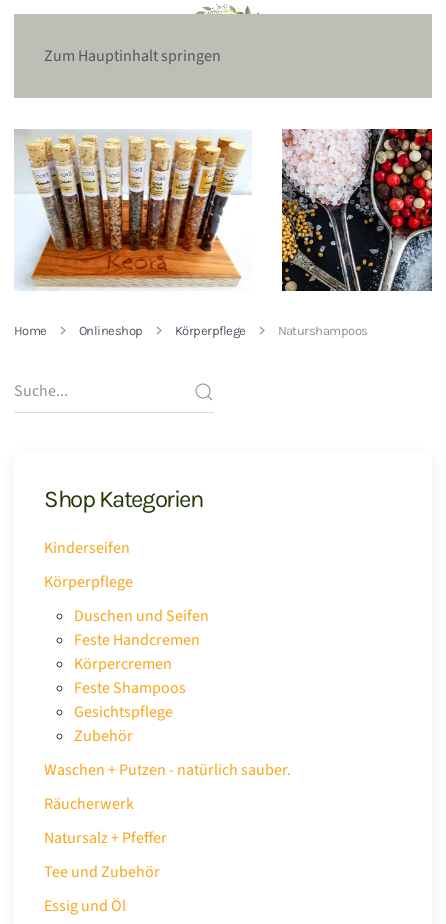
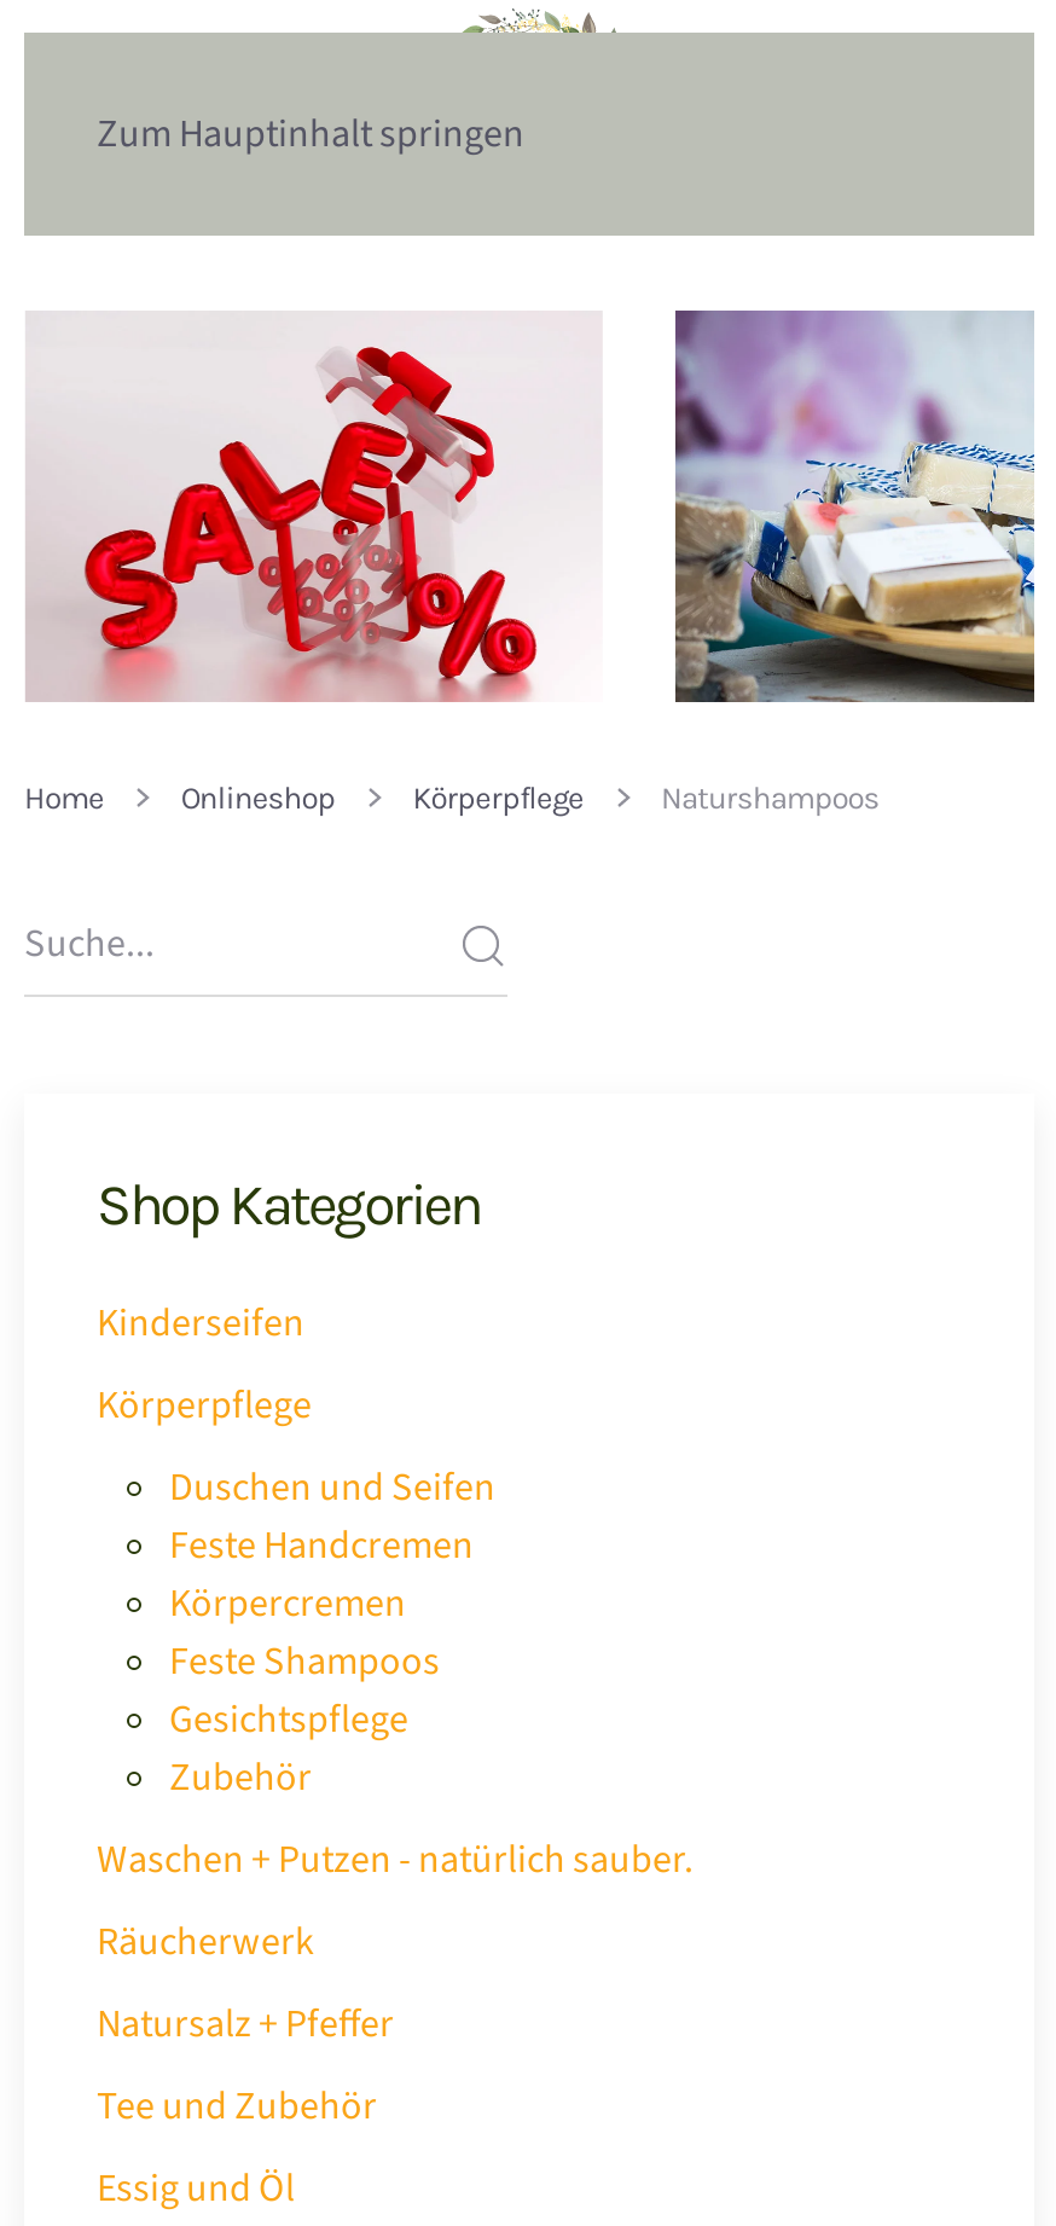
[15,130,246,290] [image] -> [27,315,582,702] [image]
[281,128,433,292] [image] -> [672,311,1037,705] [image]

